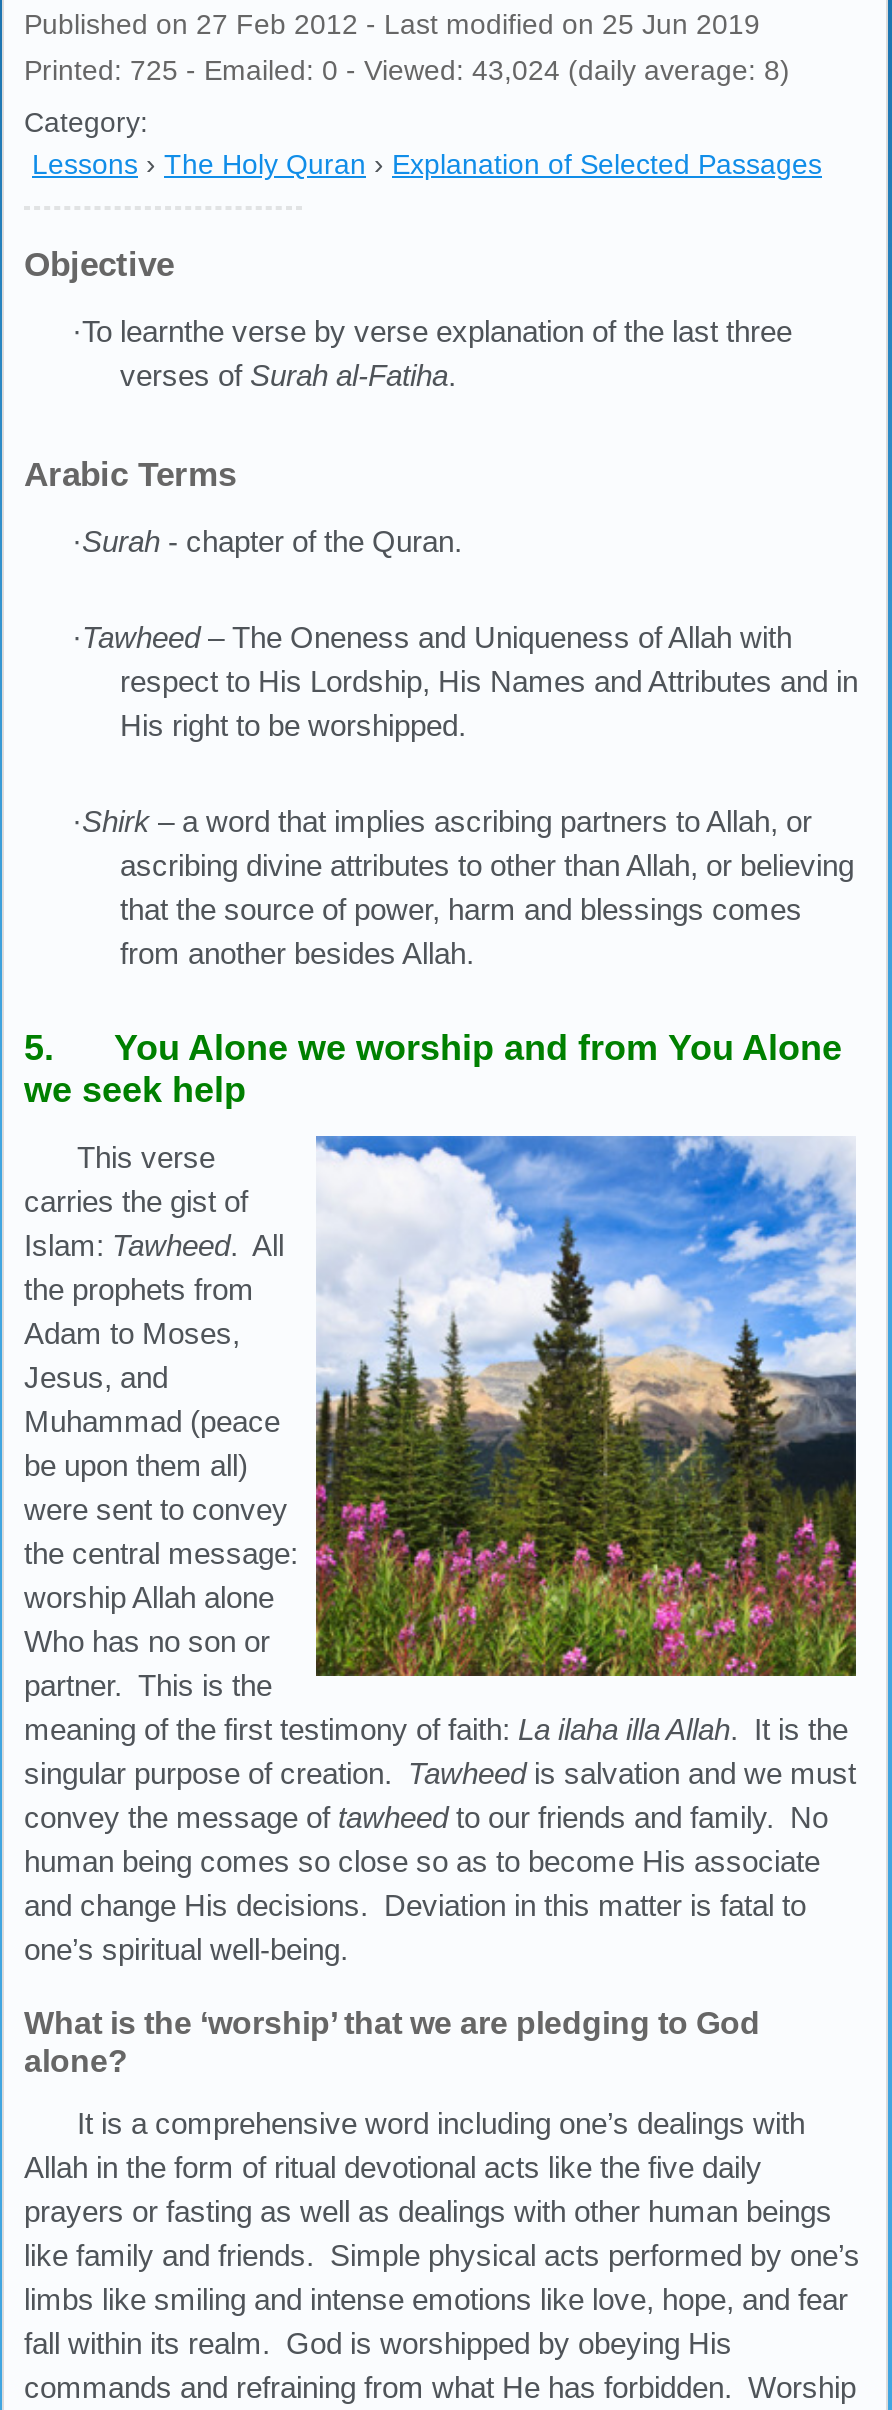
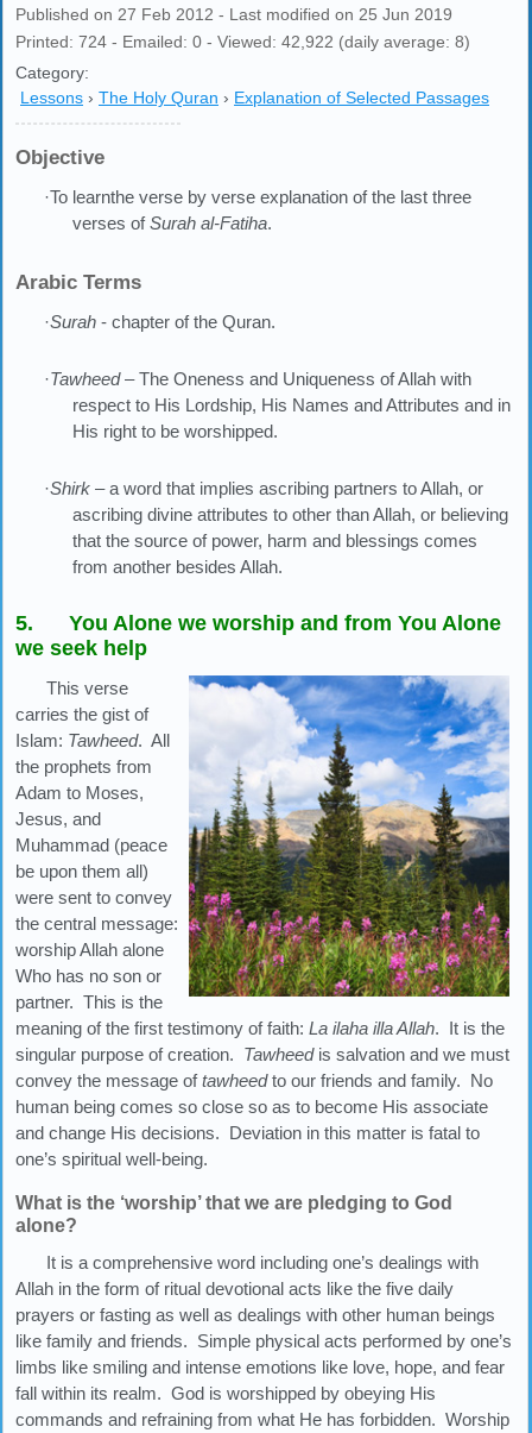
[24,54,790,86] Printed: 725 - Emailed: 0 - Viewed: 43,024 (daily average: 8) -> [15,32,470,51] Printed: 724 - Emailed: 0 - Viewed: 42,922 (daily average: 8)

